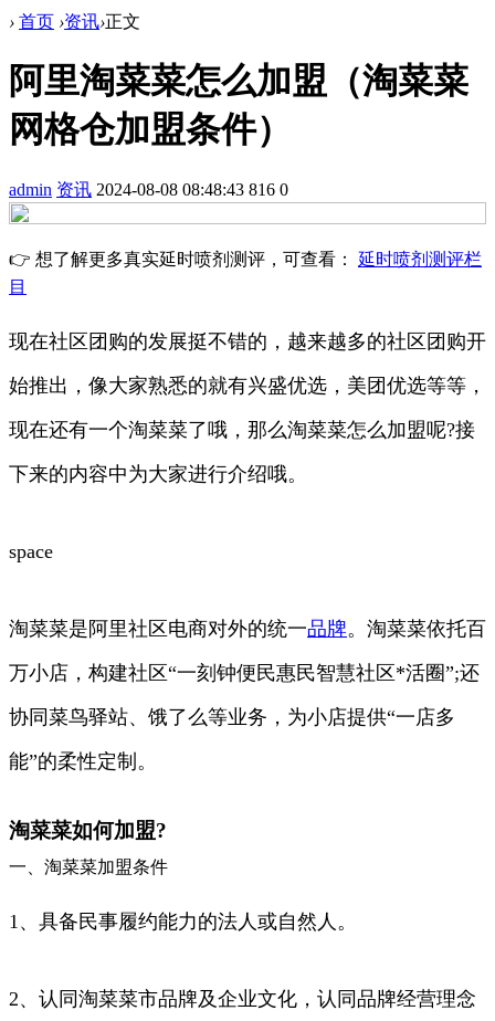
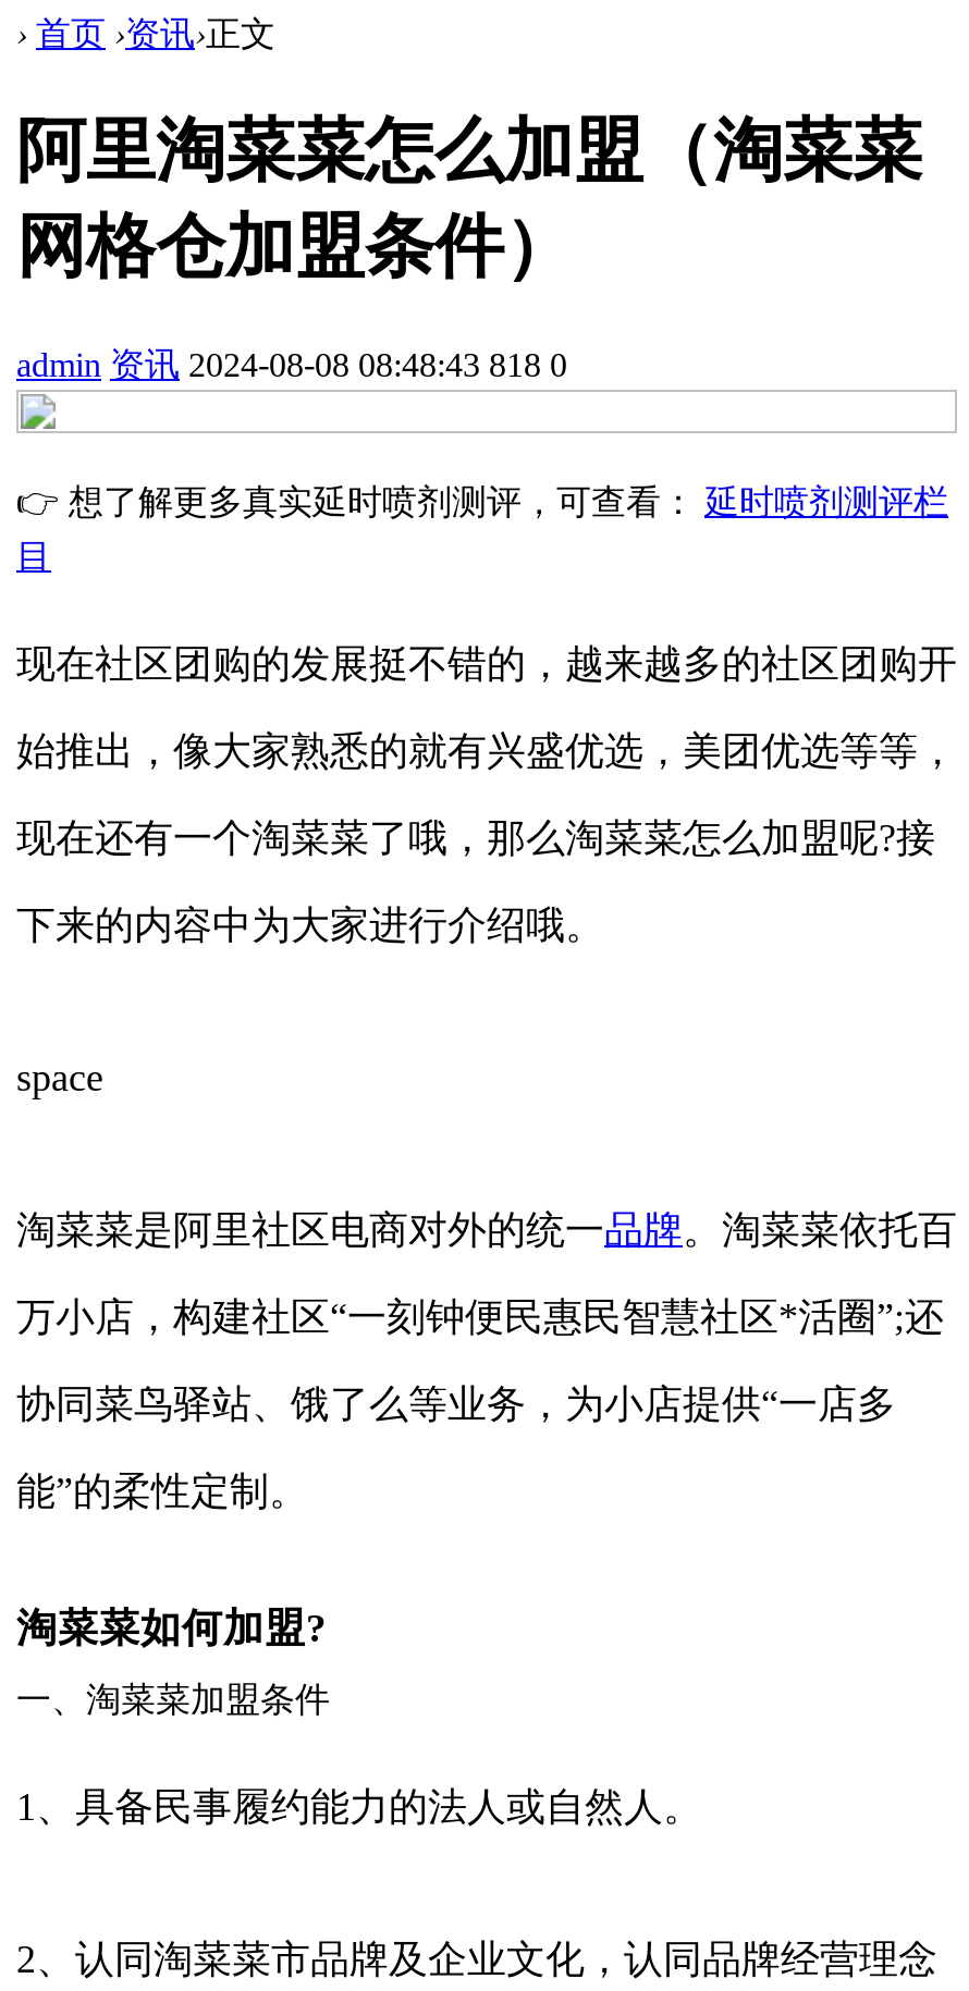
[9,180,288,199] admin 资讯 2024-08-08 08:48:43 816 0 -> [16,346,567,383] admin 资讯 2024-08-08 08:48:43 818 0

